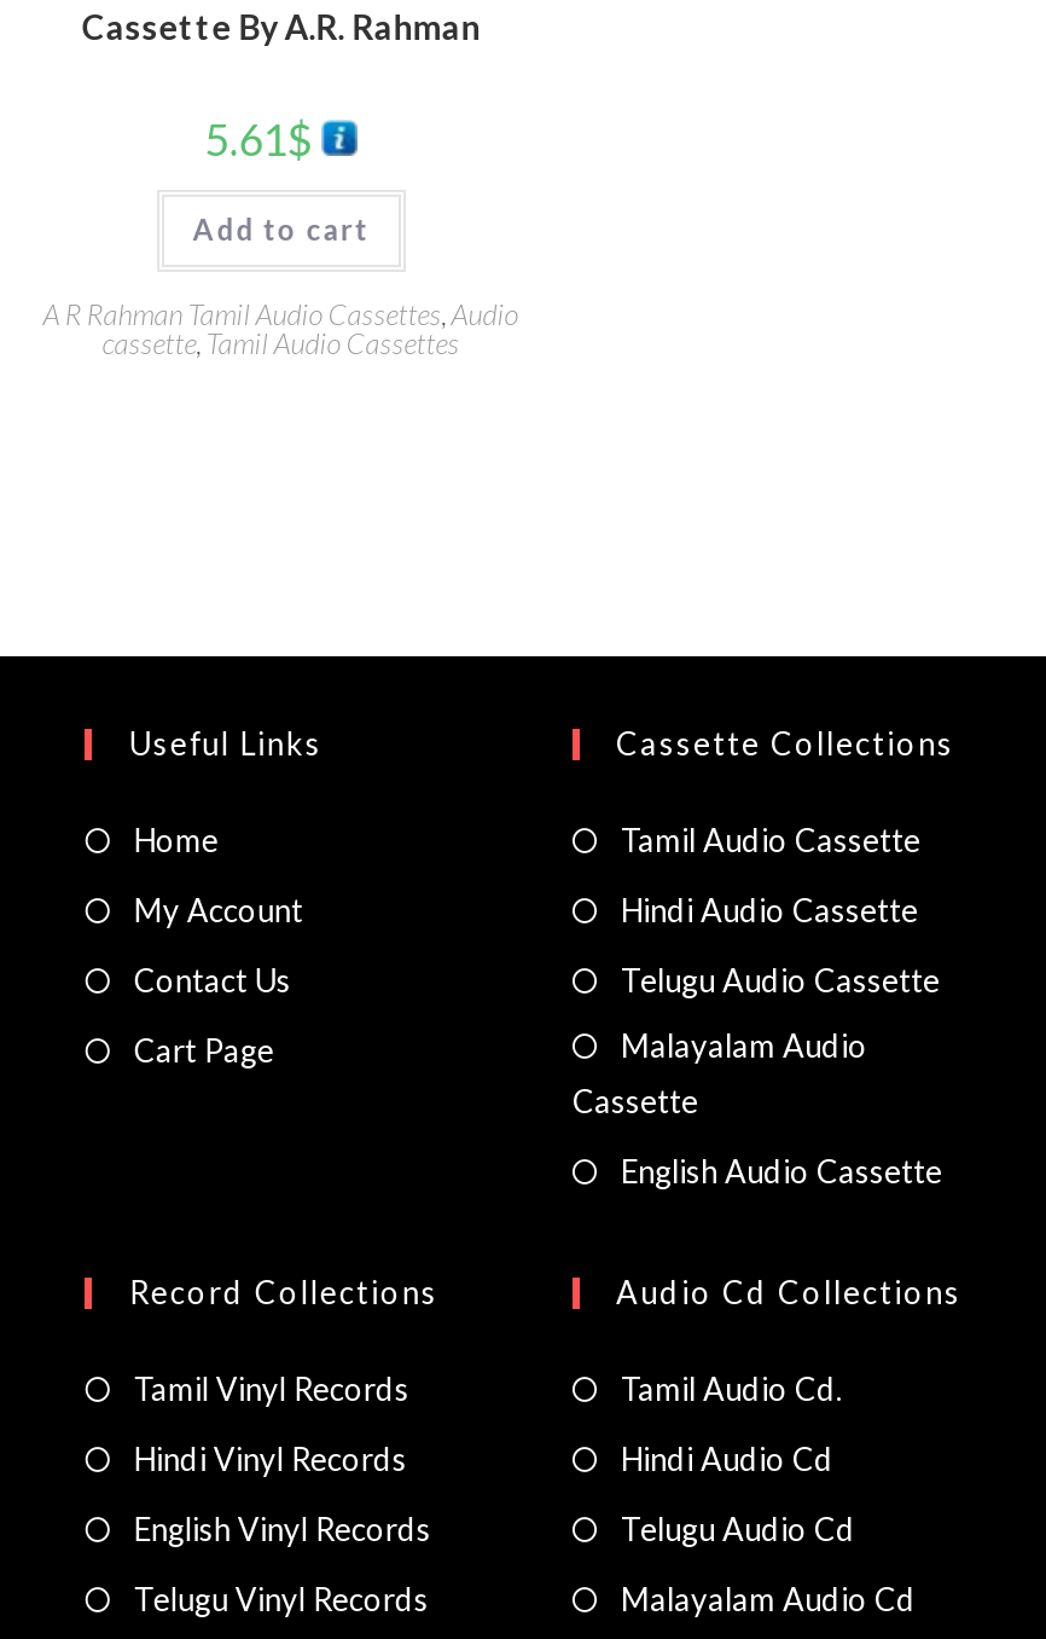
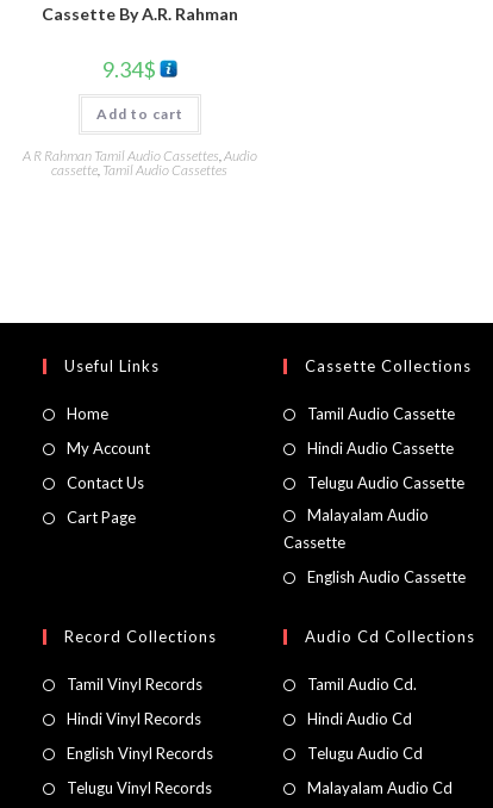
[205,113,313,166] 5.61$ -> [102,56,156,82] 9.34$

